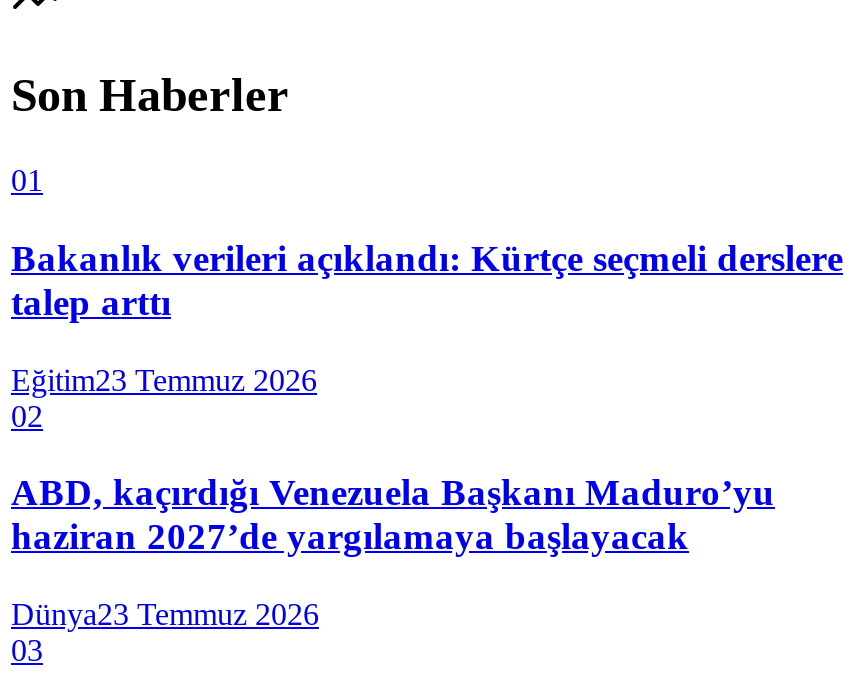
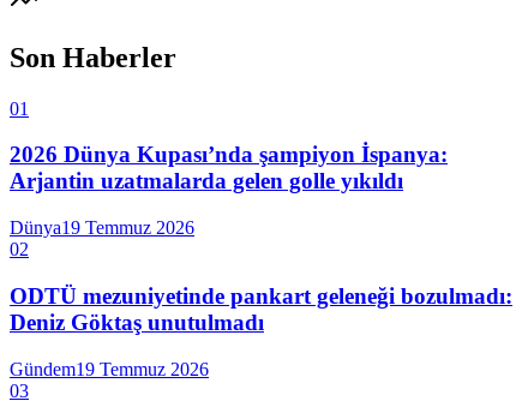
[11,237,843,323] Bakanlık verileri açıklandı: Kürtçe seçmeli derslere | talep arttı -> [10,142,448,194] 2026 Dünya Kupası’nda şampiyon İspanya: | Arjantin uzatmalarda gelen golle yıkıldı
[11,362,317,396] Eğitim23 Temmuz 2026 -> [10,218,194,238] Dünya19 Temmuz 2026
[11,472,775,558] ABD, kaçırdığı Venezuela Başkanı Maduro’yu | haziran 2027’de yargılamaya başlayacak -> [10,283,512,335] ODTÜ mezuniyetinde pankart geleneği bozulmadı: | Deniz Göktaş unutulmadı
[11,597,319,631] Dünya23 Temmuz 2026 -> [10,358,209,379] Gündem19 Temmuz 2026

